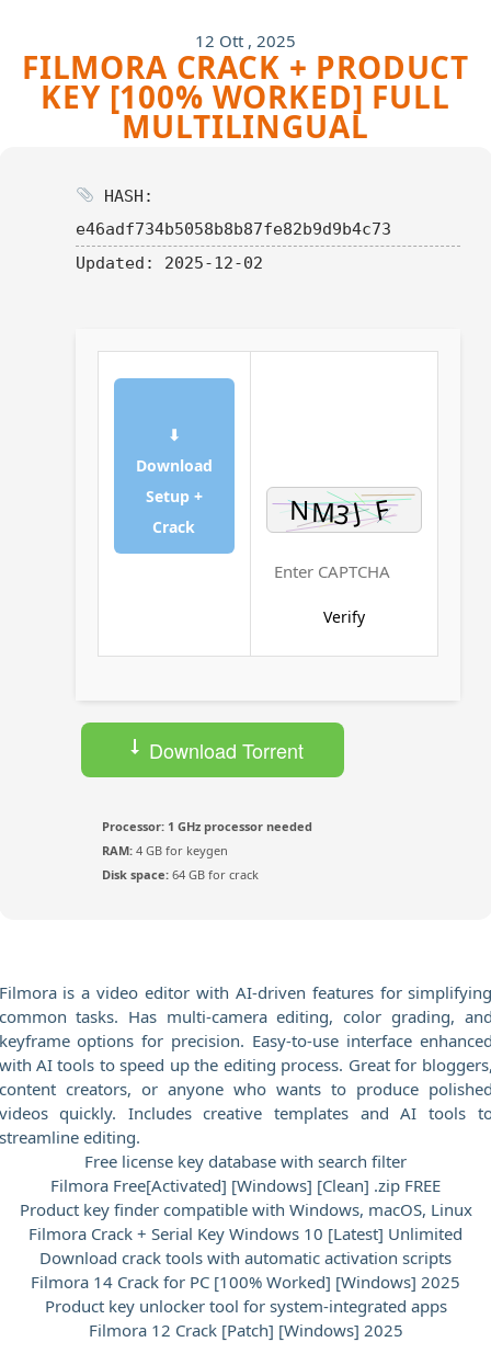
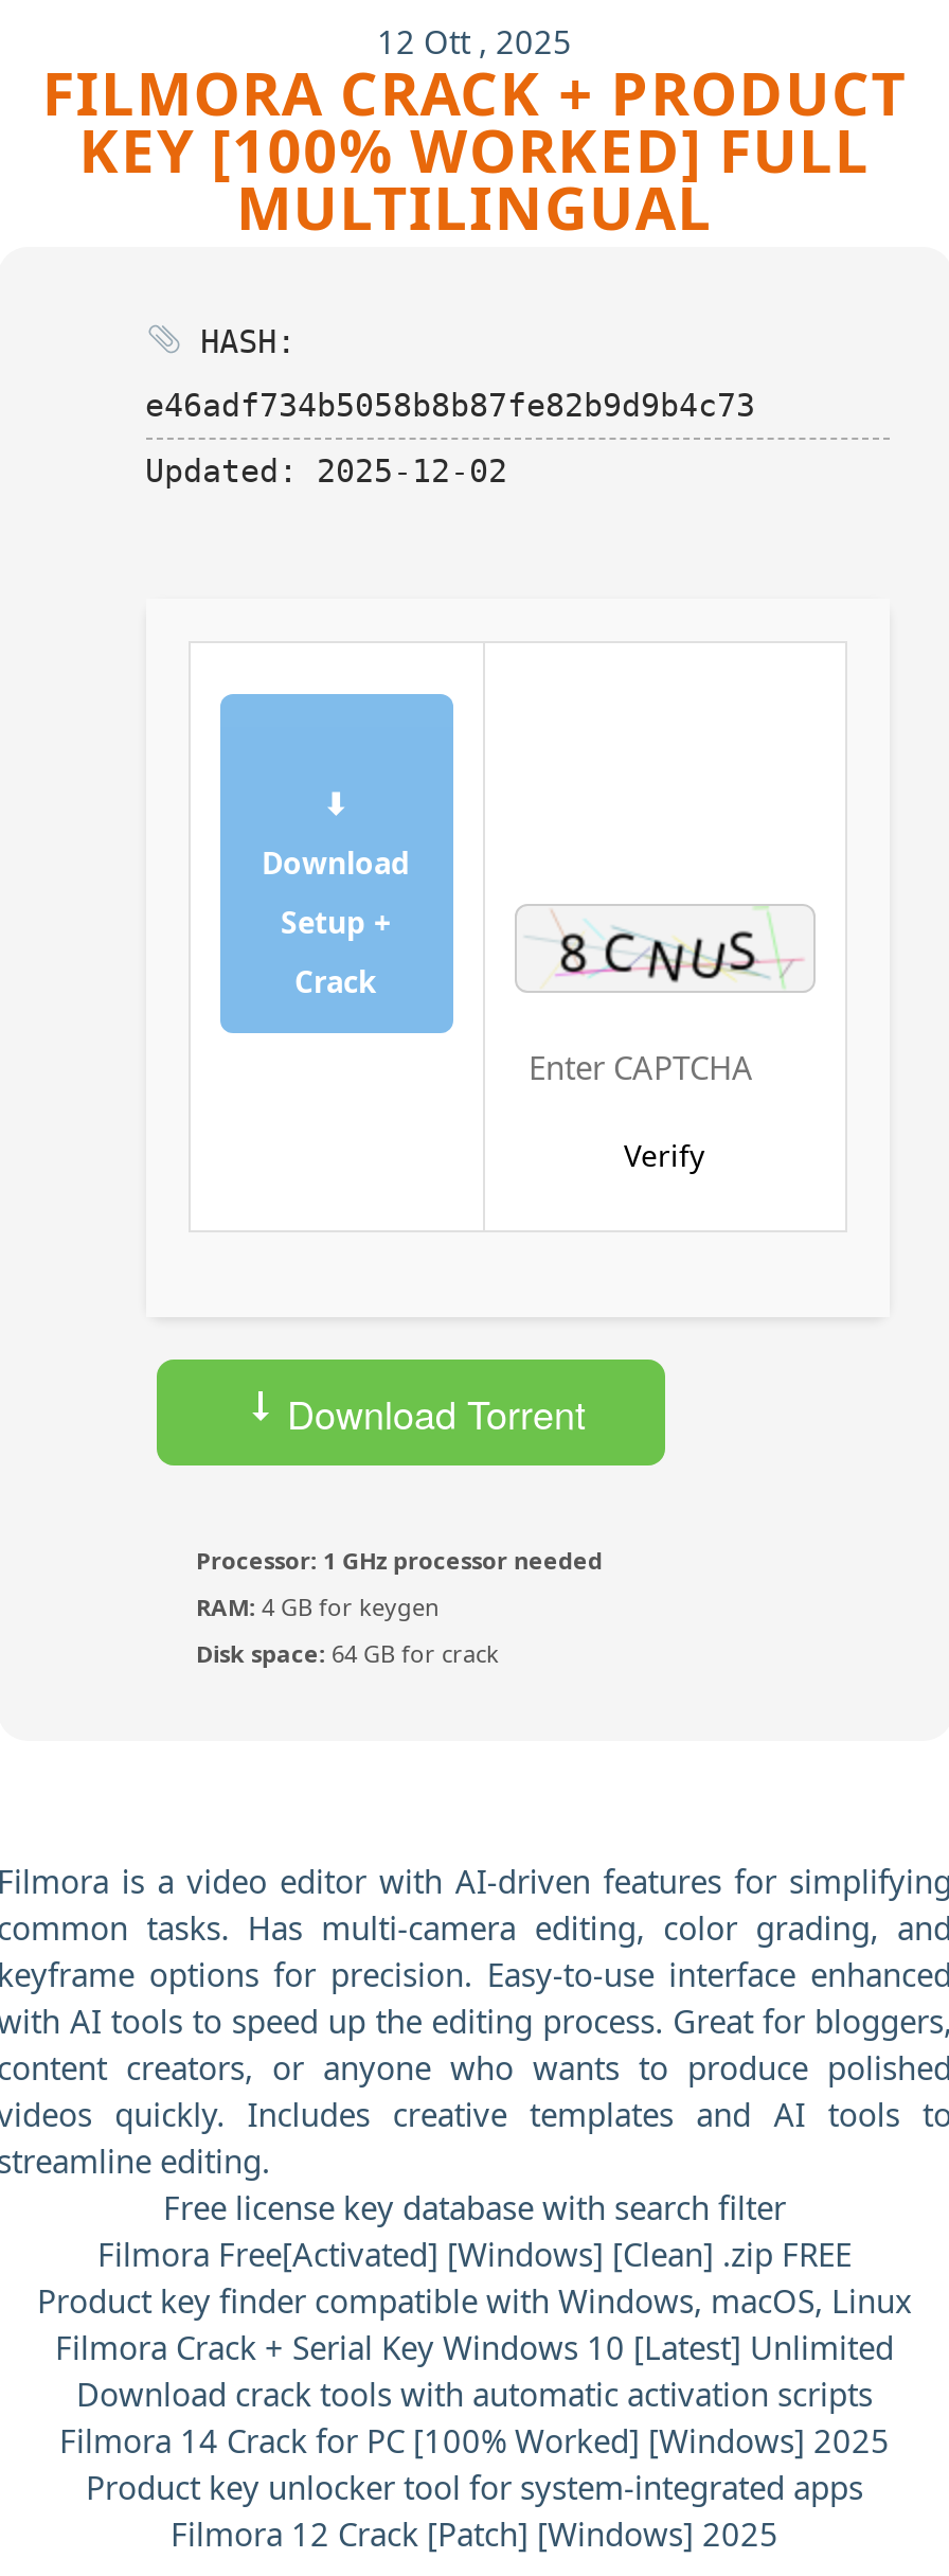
[286,491,414,528] [image] -> [555,906,803,987] [image]

